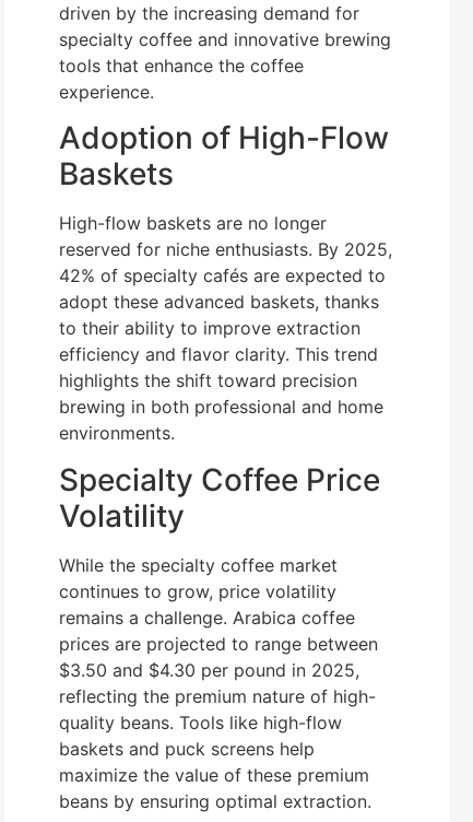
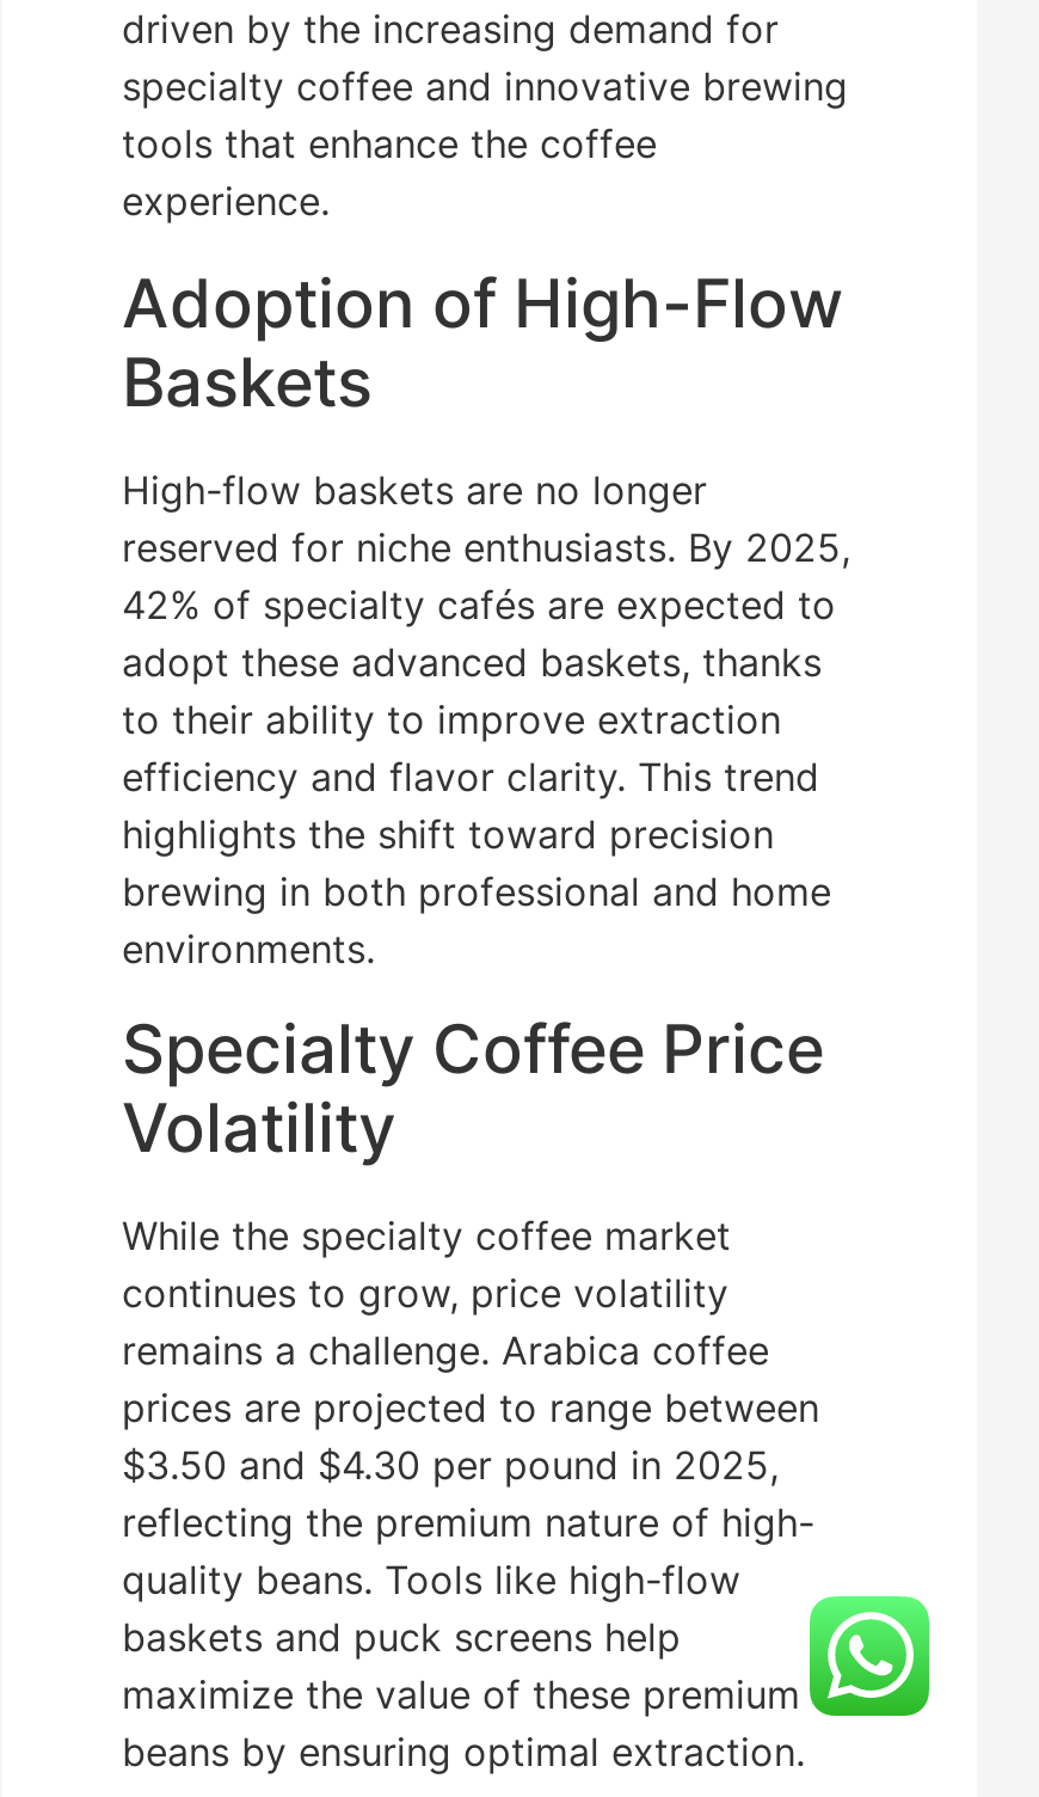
none -> [807,1594,932,1718] [image]

